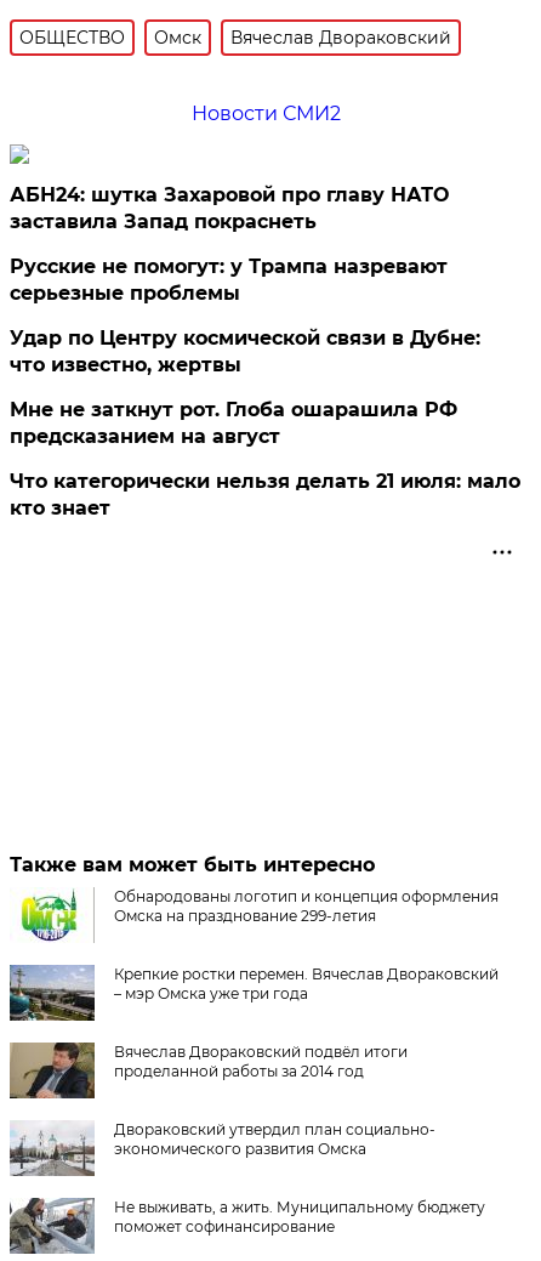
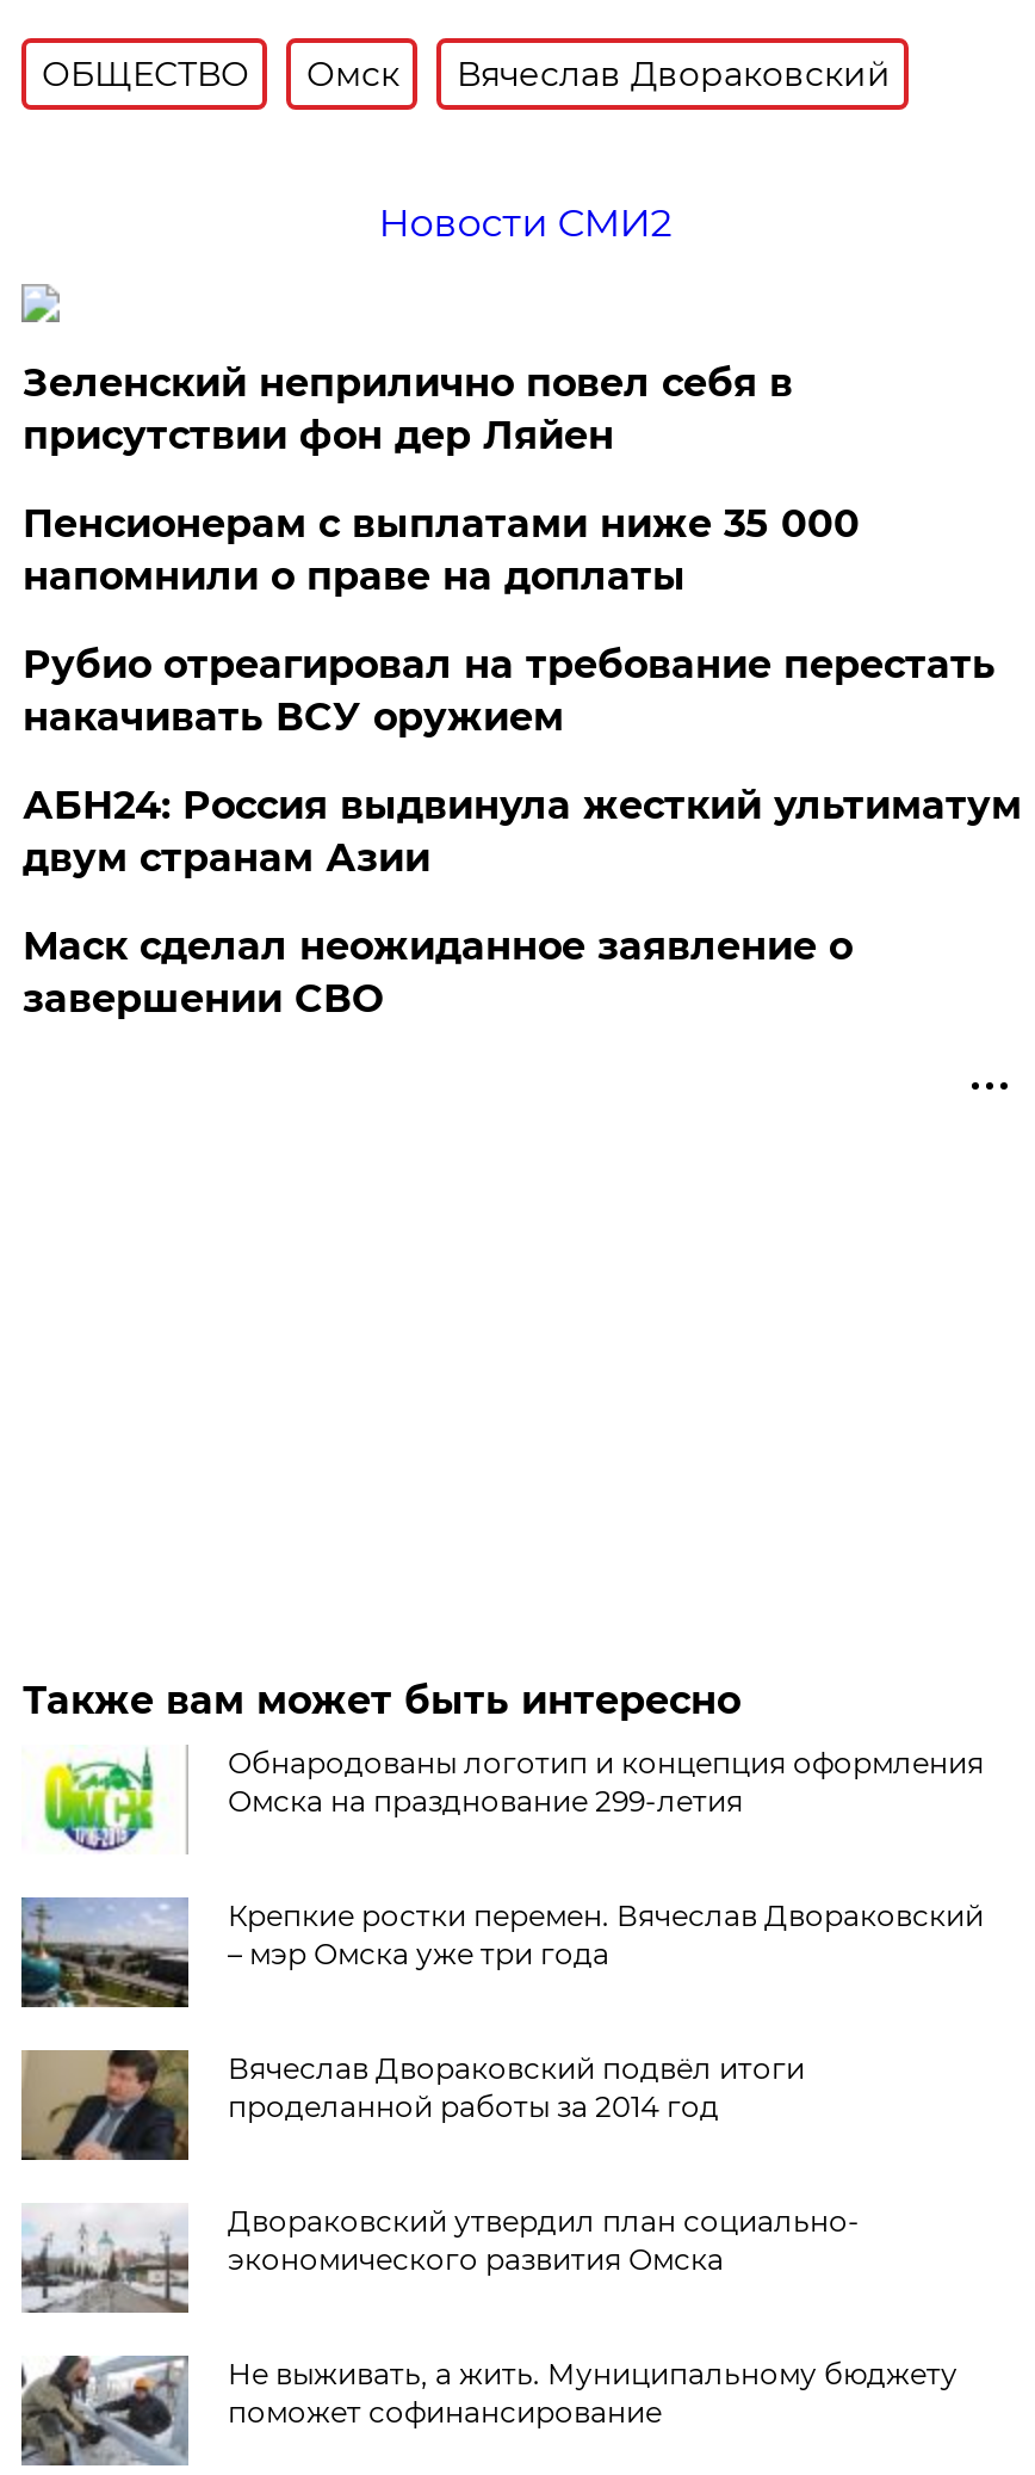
[10,183,449,233] АБН24: шутка Захаровой про главу НАТО | заставила Запад покраснеть -> [22,360,793,458] Зеленский неприлично повел cебя в | присутствии фон дер Ляйен
[10,255,448,305] Русские не помогут: у Трампа назревают | серьезные проблемы -> [22,501,859,599] Пенсионерам с выплатами ниже 35 000 | напомнили о праве на доплаты
[10,326,481,376] Удар по Центру космической связи в Дубне: | что известно, жертвы -> [22,642,995,740] Рубио отреагировал на требование перестать | накачивать ВСУ оружием
[10,398,458,448] Мне не заткнут рот. Глоба ошарашила РФ | предсказанием на август -> [22,783,1022,880] АБН24: Россия выдвинула жесткий ультиматум | двум странам Азии
[10,470,521,519] Что категорически нельзя делать 21 июля: мало | кто знает -> [22,923,852,1021] Маск сделал неожиданное заявление о | завершении СВО

